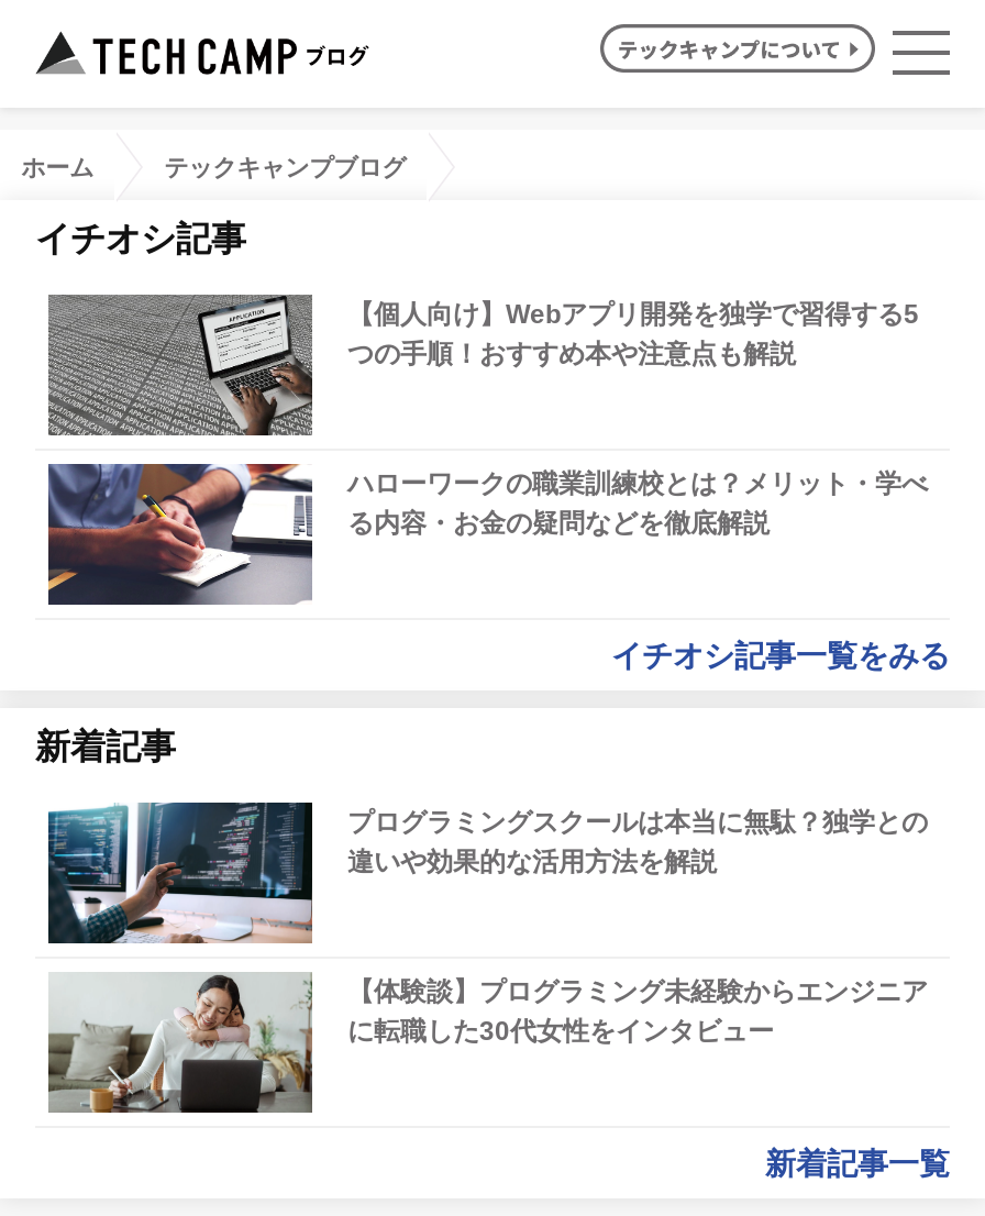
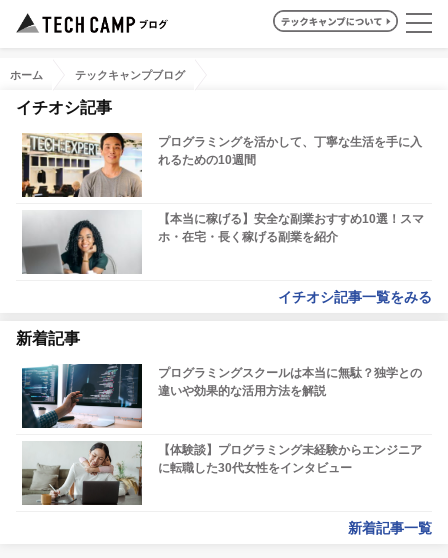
[46,292,919,438] [image] | 【個人向け】Webアプリ開発を独学で習得する5 | つの手順！おすすめ本や注意点も解説 -> [21,133,422,197] [image] | プログラミングを活かして、丁寧な生活を手に入 | れるための10週間
[46,462,928,607] [image] | ハローワークの職業訓練校とは？メリット・学べ | る内容・お金の疑問などを徹底解説 -> [22,210,424,275] [image] | 【本当に稼げる】安全な副業おすすめ10選！スマ | ホ・在宅・長く稼げる副業を紹介

